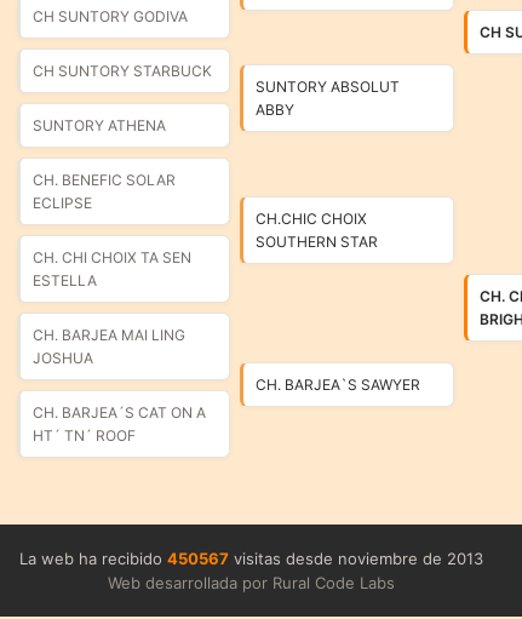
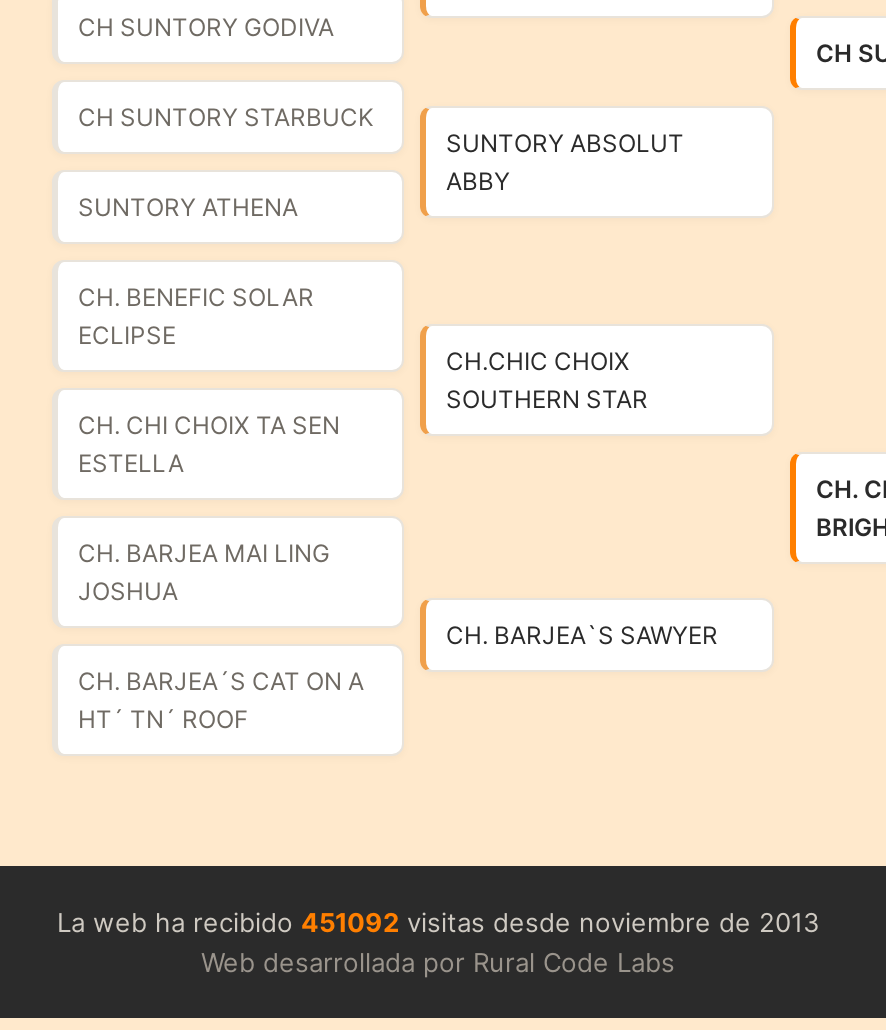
[19,549,483,568] La web ha recibido 450567 visitas desde noviembre de 2013 -> [57,906,819,938] La web ha recibido 451092 visitas desde noviembre de 2013

